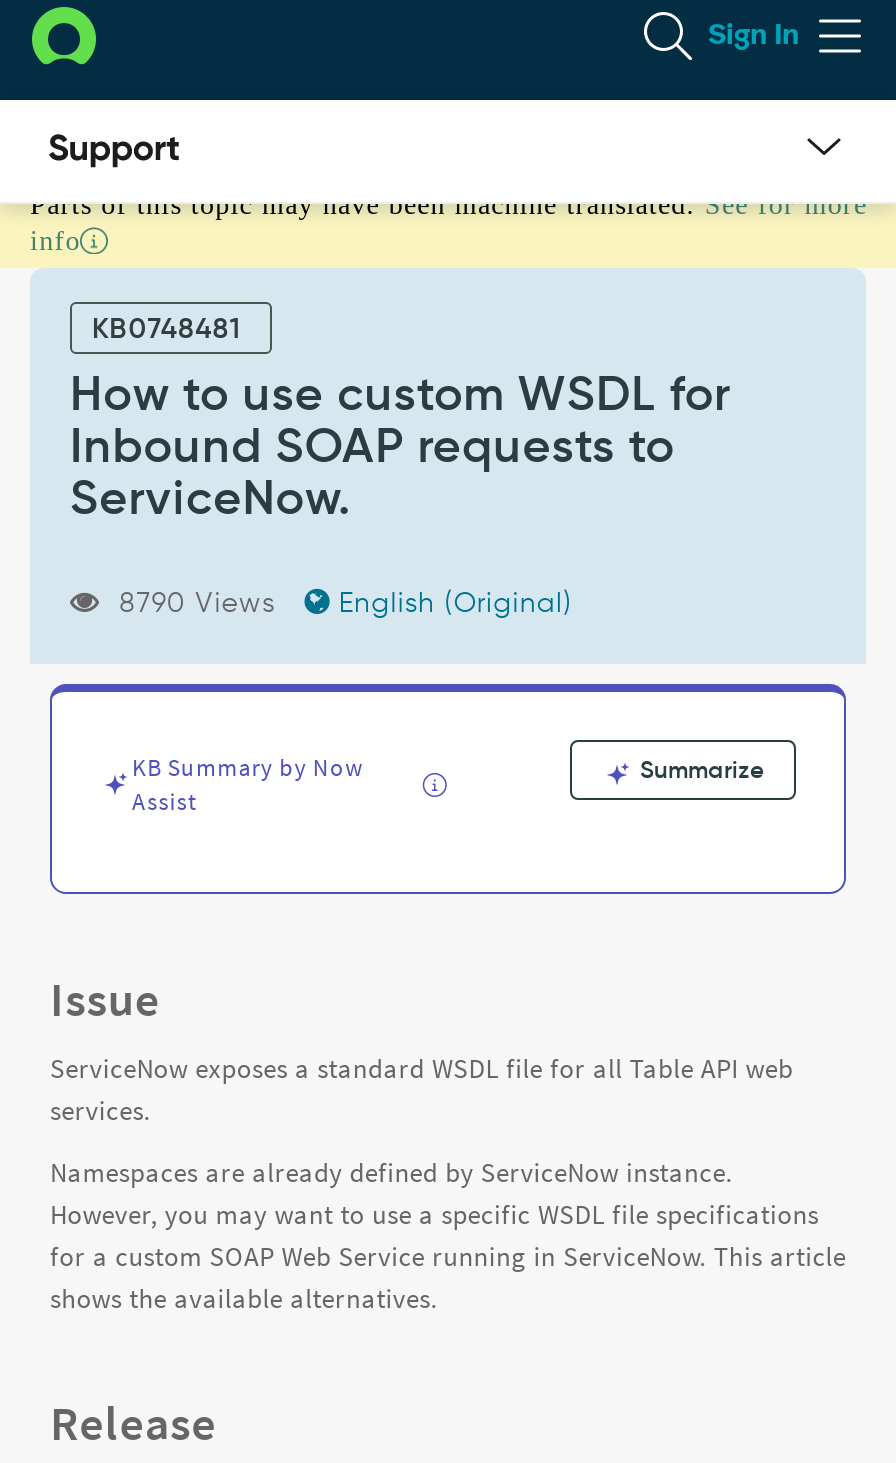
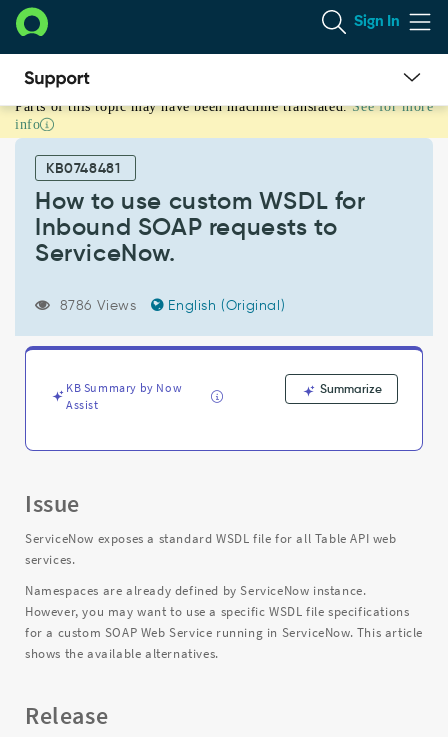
[110,586,572,620] 8790 Views English (Original) -> [55,297,285,314] 8786 Views English (Original)

